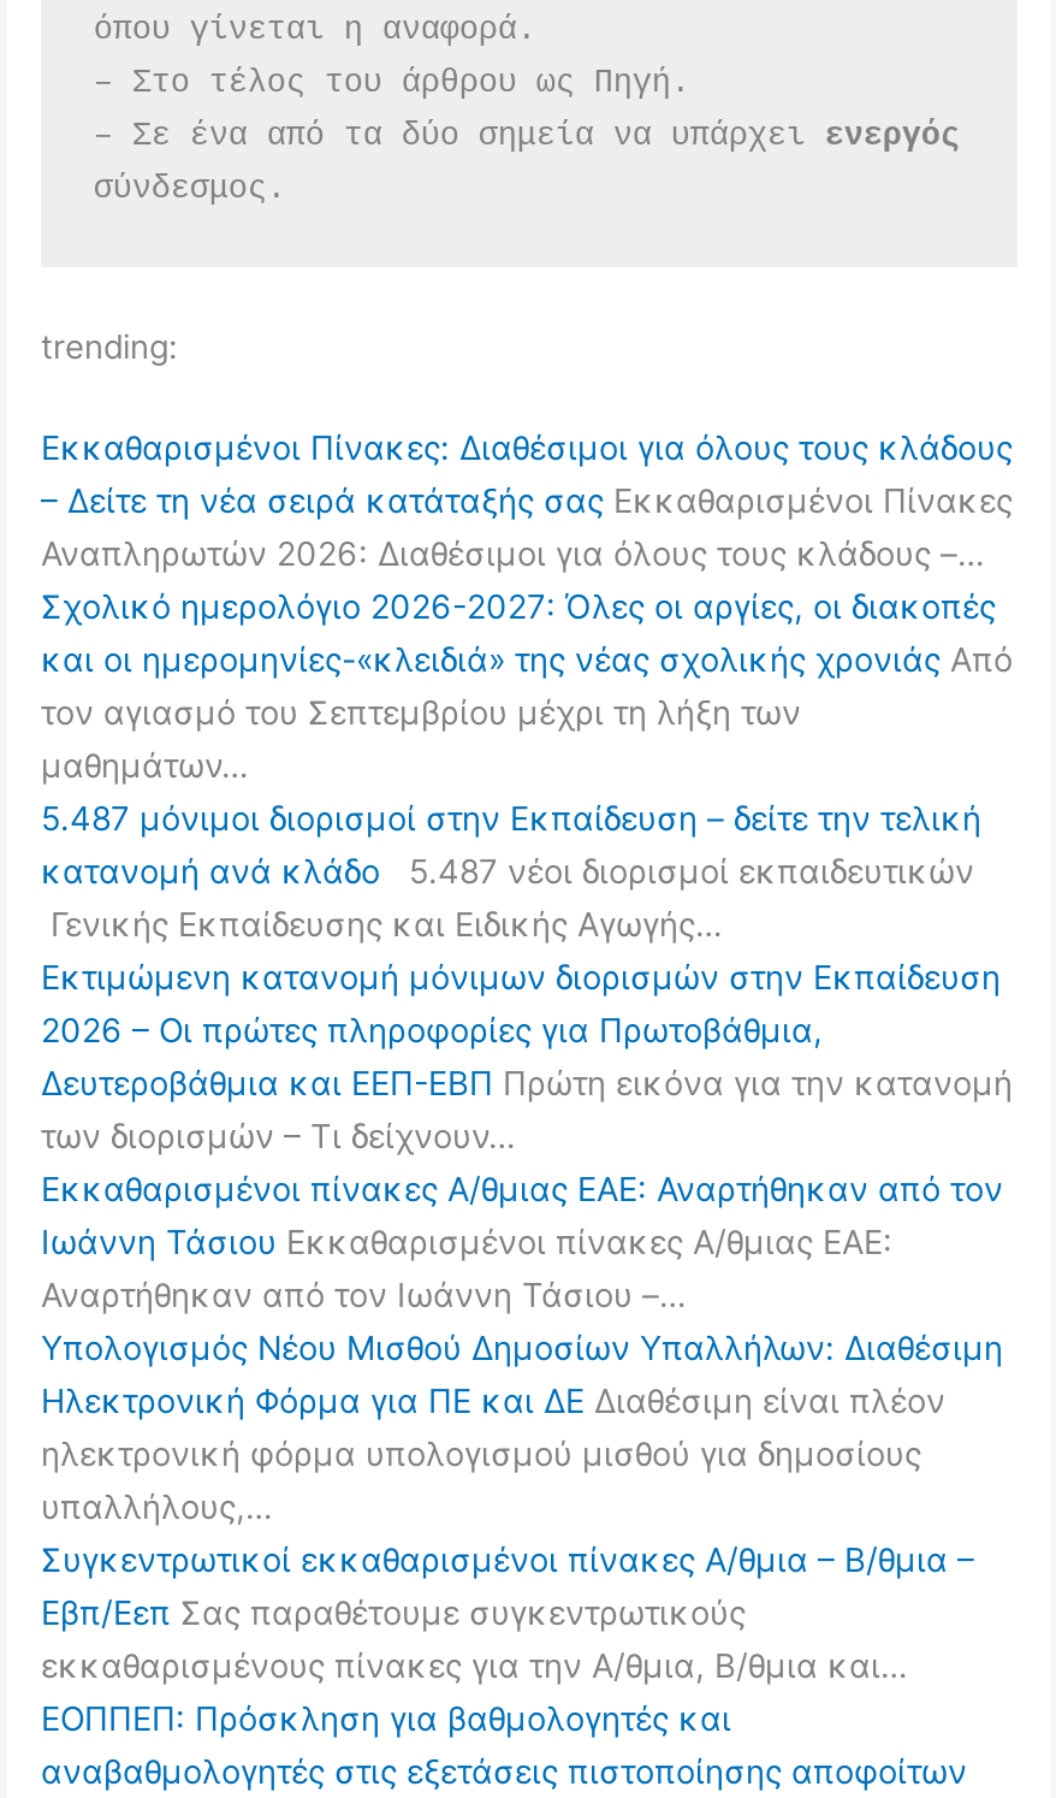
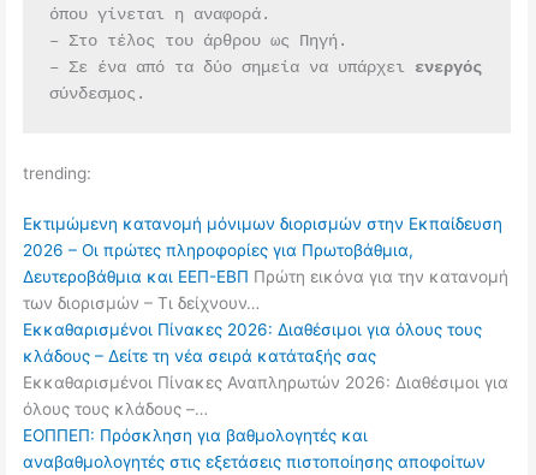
[41,429,1013,944] Εκκαθαρισμένοι Πίνακες: Διαθέσιμοι για όλους τους κλάδους | – Δείτε τη νέα σειρά κατάταξής σας Εκκαθαρισμένοι Πίνακες | Αναπληρωτών 2026: Διαθέσιμοι για όλους τους κλάδους –… | Σχολικό ημερολόγιο 2026-2027: Όλες οι αργίες, οι διακοπές | και οι ημερομηνίες-«κλειδιά» της νέας σχολικής χρονιάς Από | τον αγιασμό του Σεπτεμβρίου μέχρι τη λήξη των | μαθημάτων… | 5.487 μόνιμοι διορισμοί στην Εκπαίδευση – δείτε την τελική | κατανομή ανά κλάδο 5.487 νέοι διορισμοί εκπαιδευτικών | Γενικής Εκπαίδευσης και Ειδικής Αγωγής… -> none
[41,1171,1003,1686] Εκκαθαρισμένοι πίνακες Α/θμιας ΕΑΕ: Αναρτήθηκαν από τον | Ιωάννη Τάσιου Εκκαθαρισμένοι πίνακες Α/θμιας ΕΑΕ: | Αναρτήθηκαν από τον Ιωάννη Τάσιου –… | Υπολογισμός Νέου Μισθού Δημοσίων Υπαλλήλων: Διαθέσιμη | Ηλεκτρονική Φόρμα για ΠΕ και ΔΕ Διαθέσιμη είναι πλέον | ηλεκτρονική φόρμα υπολογισμού μισθού για δημοσίους | υπαλλήλους,… | Συγκεντρωτικοί εκκαθαρισμένοι πίνακες Α/θμια – Β/θμια – | Εβπ/Εεπ Σας παραθέτουμε συγκεντρωτικούς | εκκαθαρισμένους πίνακες για την Α/θμια, Β/θμια και… -> [23,320,508,419] Εκκαθαρισμένοι Πίνακες 2026: Διαθέσιμοι για όλους τους | κλάδους – Δείτε τη νέα σειρά κατάταξής σας | Εκκαθαρισμένοι Πίνακες Αναπληρωτών 2026: Διαθέσιμοι για | όλους τους κλάδους –…

